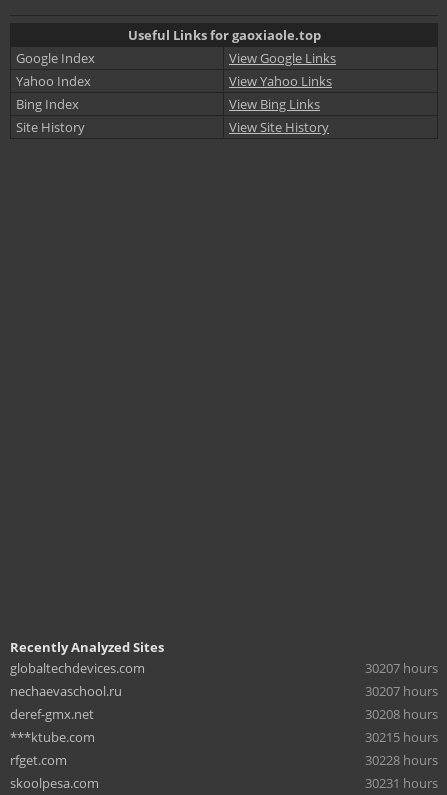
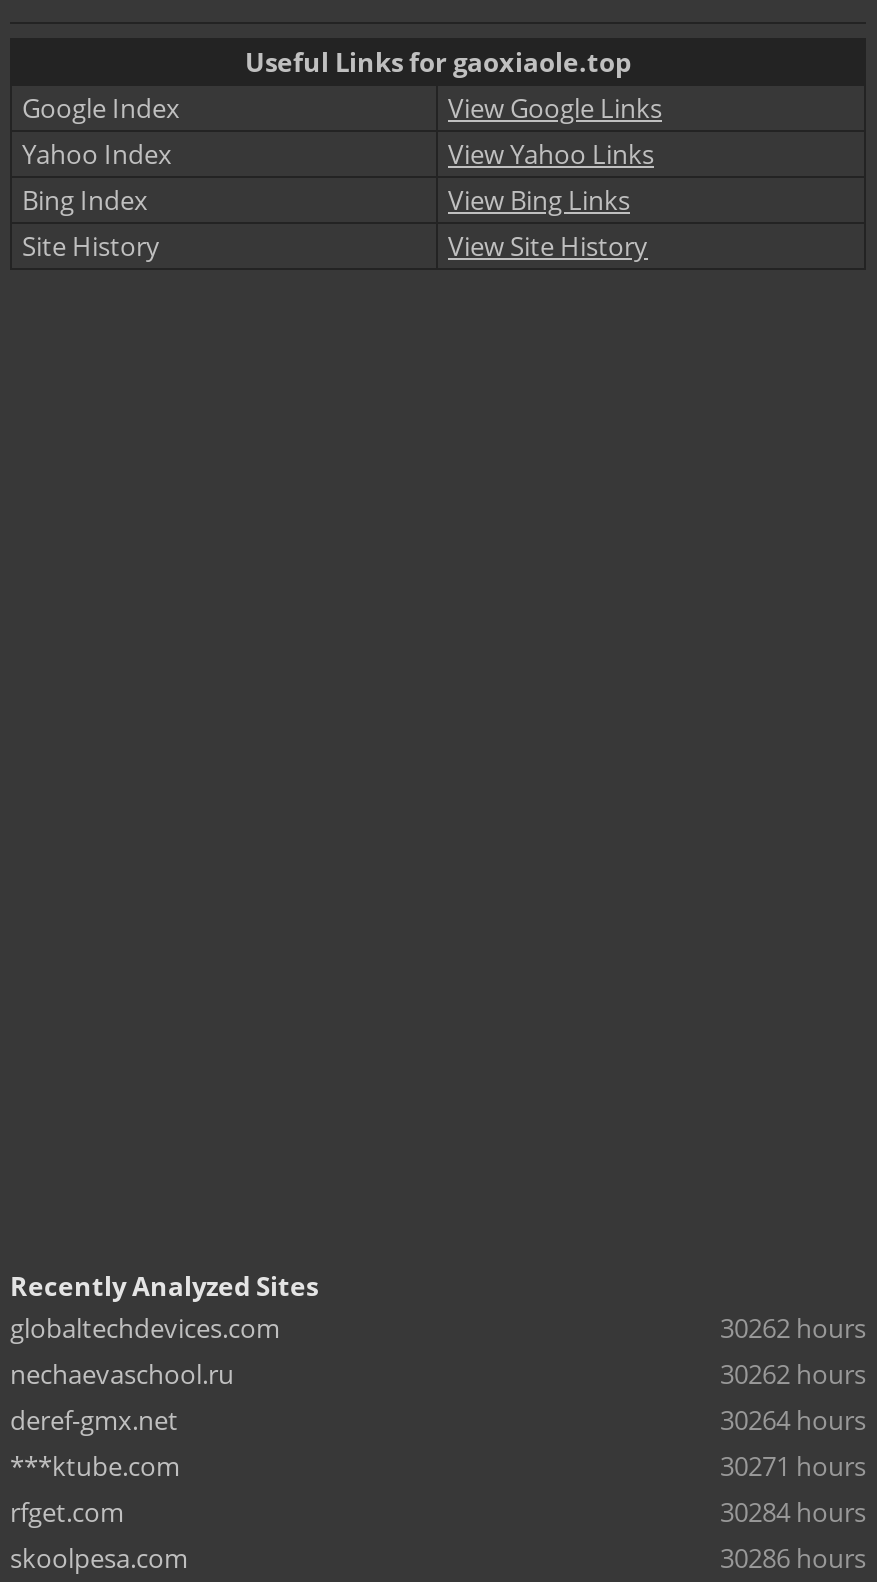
[365,659,438,677] 30207 hours -> [720,1310,866,1346] 30262 hours
[365,682,438,700] 30207 hours -> [720,1356,866,1392] 30262 hours
[365,705,438,723] 30208 hours -> [720,1402,866,1438] 30264 hours
[365,728,438,746] 30215 hours -> [720,1448,866,1484] 30271 hours
[365,751,438,769] 30228 hours -> [720,1494,866,1530] 30284 hours
[365,774,438,792] 30231 hours -> [720,1540,866,1576] 30286 hours

